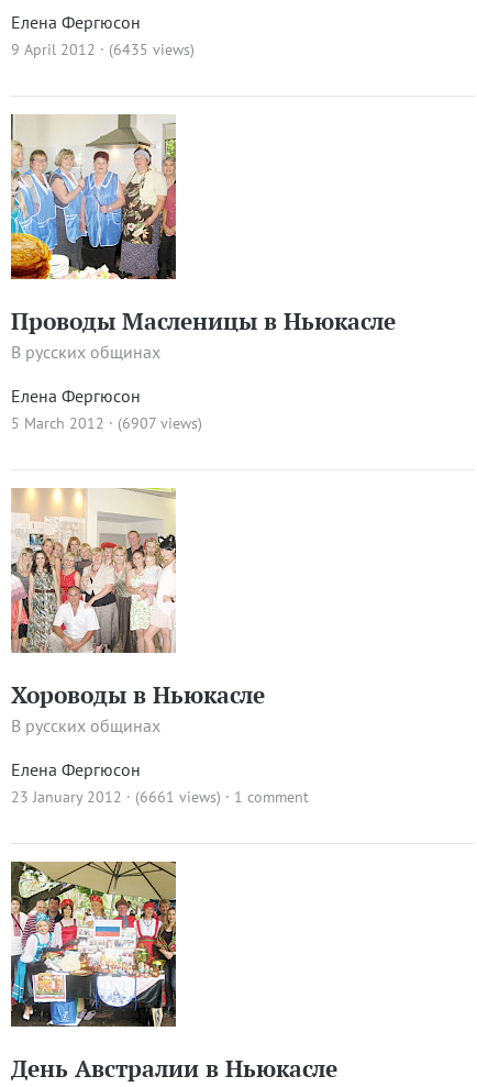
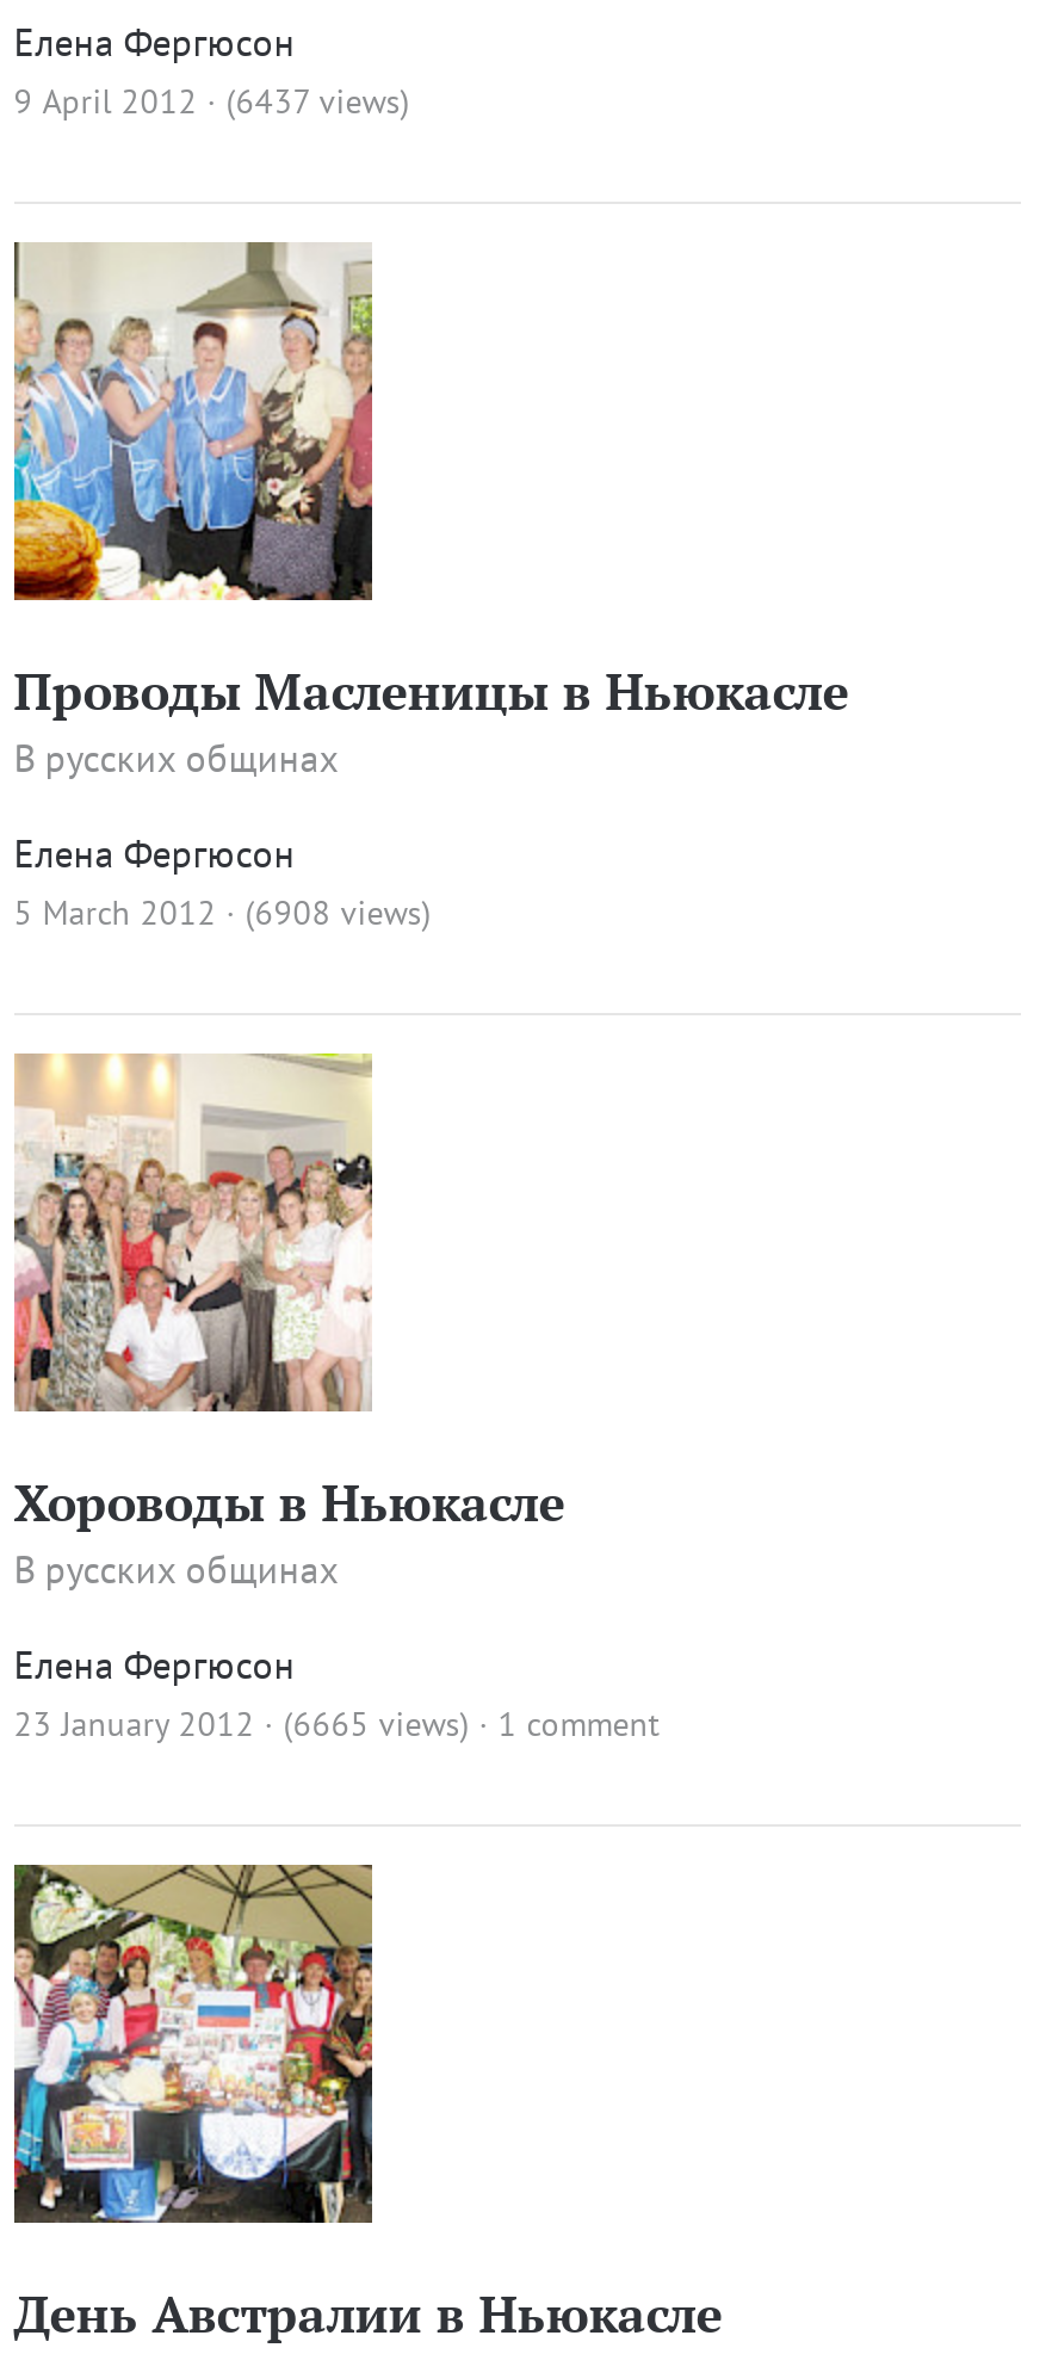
[11,40,194,59] 9 April 2012 · (6435 views) -> [14,80,410,123] 9 April 2012 · (6437 views)
[11,413,202,433] 5 March 2012 · (6907 views) -> [14,891,431,934] 5 March 2012 · (6908 views)
[11,787,309,807] 23 January 2012 · (6661 views) · 1 comment -> [14,1703,660,1746] 23 January 2012 · (6665 views) · 1 comment

